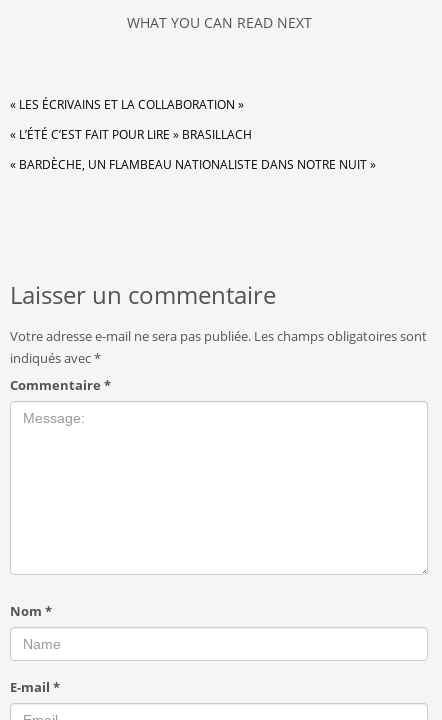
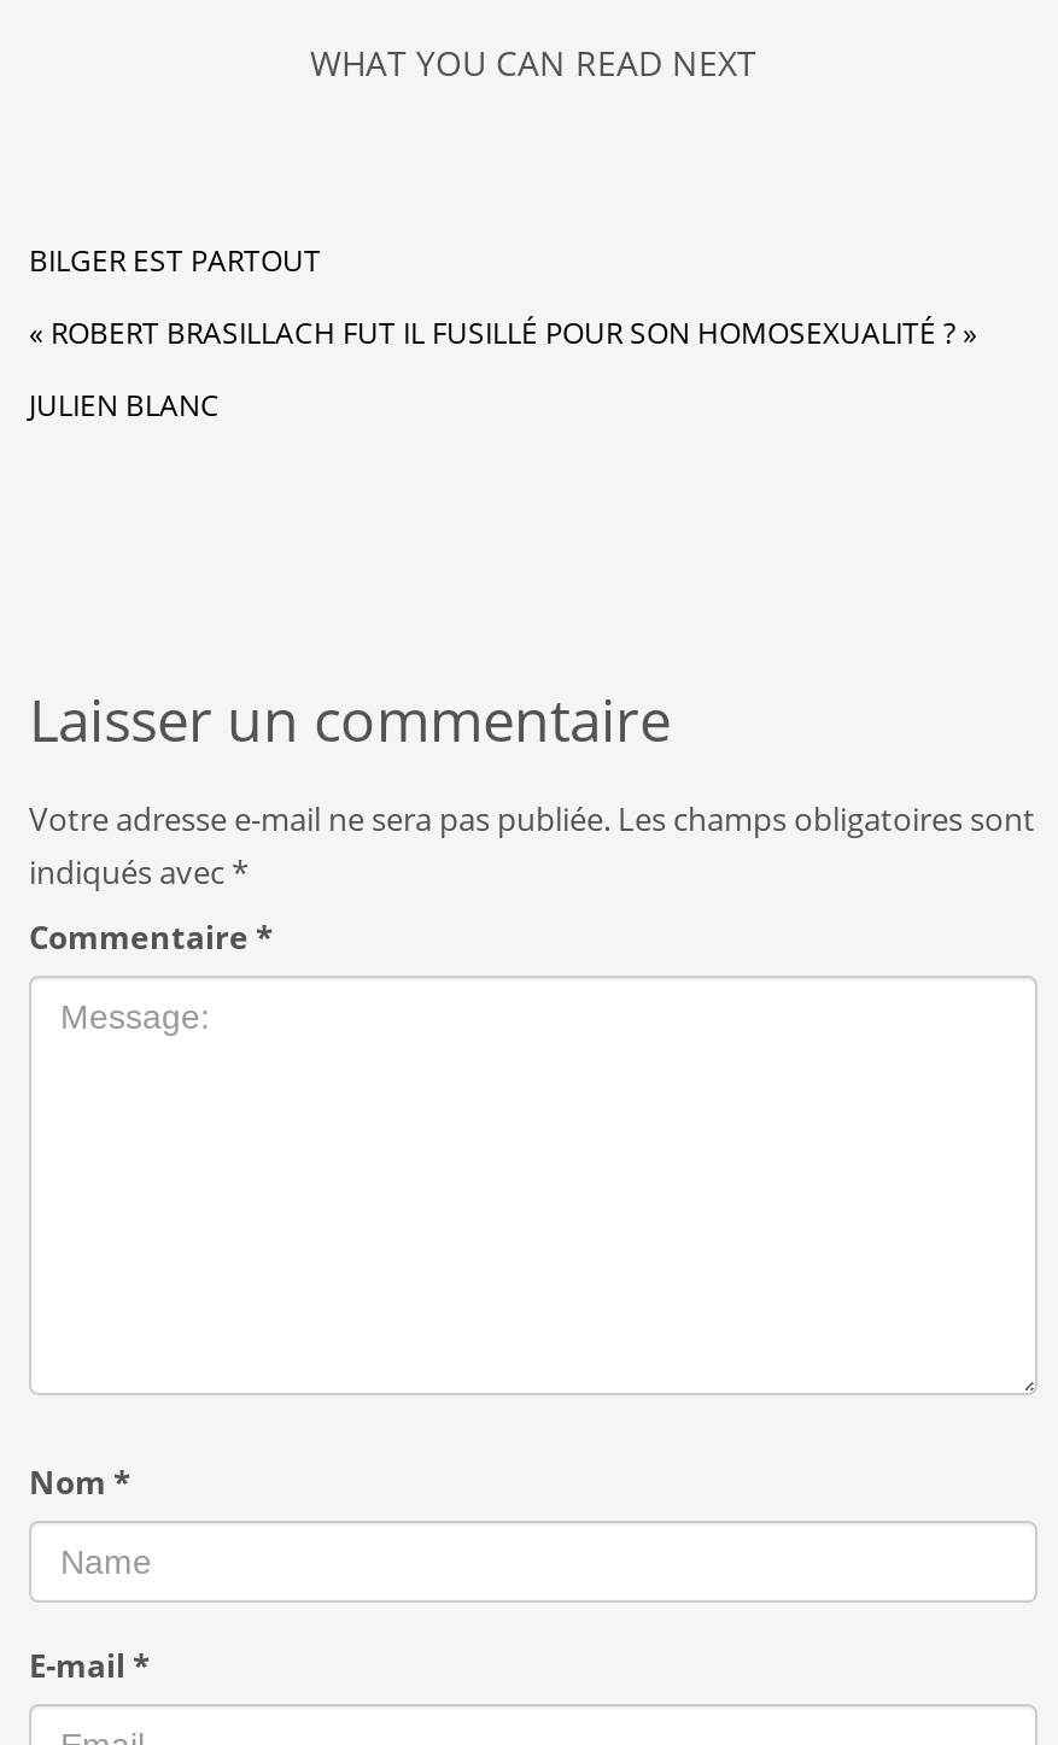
[10,95,244,112] « LES ÉCRIVAINS ET LA COLLABORATION » -> [29,239,321,280] BILGER EST PARTOUT
[10,125,252,142] « L’ÉTÉ C’EST FAIT POUR LIRE » BRASILLACH -> [29,311,977,352] « ROBERT BRASILLACH FUT IL FUSILLÉ POUR SON HOMOSEXUALITÉ ? »
[10,155,376,172] « BARDÈCHE, UN FLAMBEAU NATIONALISTE DANS NOTRE NUIT » -> [29,383,220,424] JULIEN BLANC

